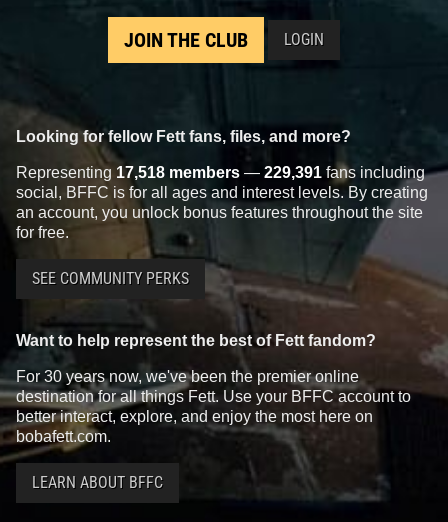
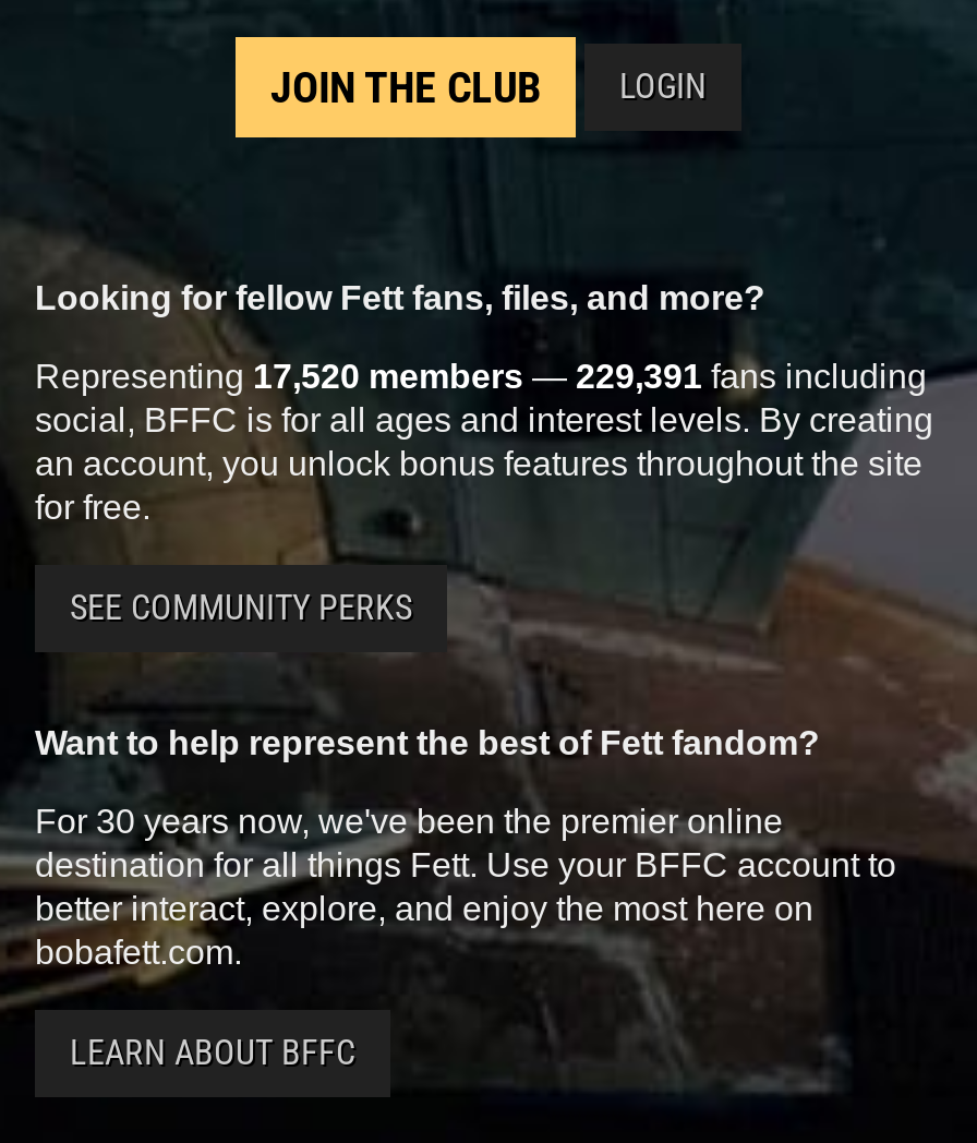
[16,164,425,181] Representing 17,518 members — 229,391 fans including -> [35,357,927,394] Representing 17,520 members — 229,391 fans including

